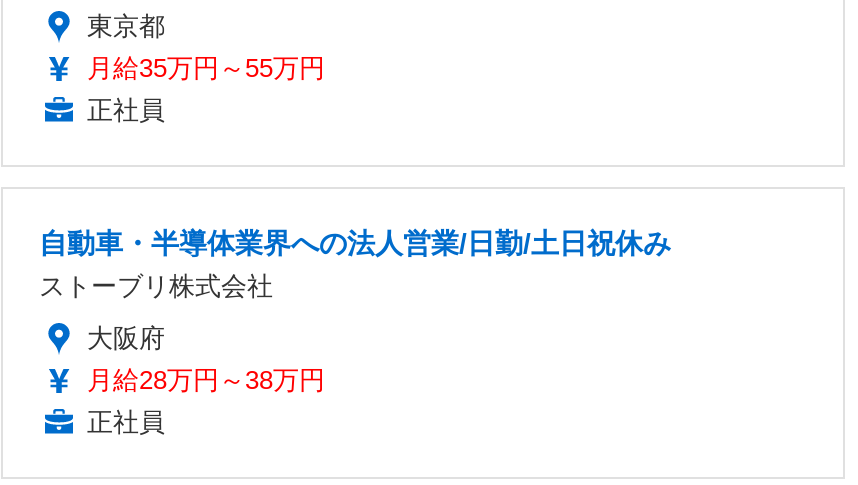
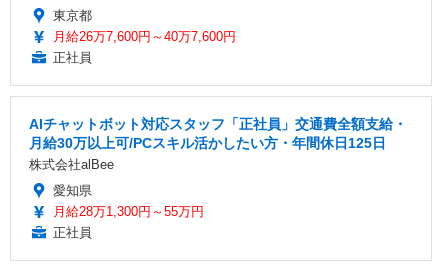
[87,53,325,83] 月給35万円～55万円 -> [53,29,236,44] 月給26万7,600円～40万7,600円
[39,227,671,301] 自動車・半導体業界への法人営業/日勤/土日祝休み | ストーブリ株式会社 -> [29,116,407,172] AIチャットボット対応スタッフ「正社員」交通費全額支給・ | 月給30万以上可/PCスキル活かしたい方・年間休日125日 | 株式会社alBee
[87,323,325,395] 大阪府 | 月給28万円～38万円 -> [53,183,204,219] 愛知県 | 月給28万1,300円～55万円

